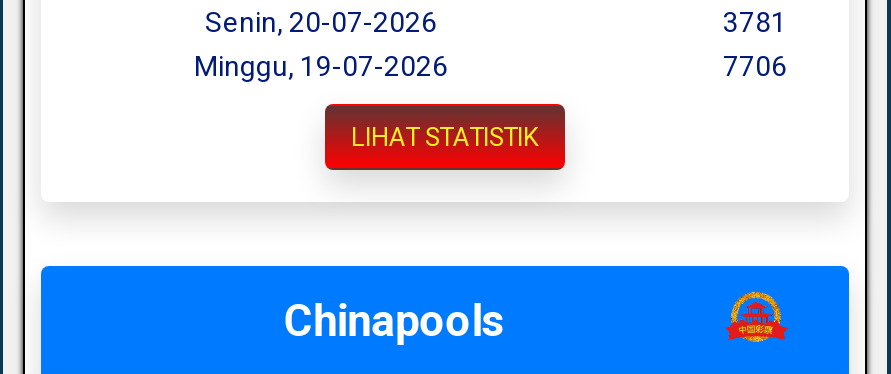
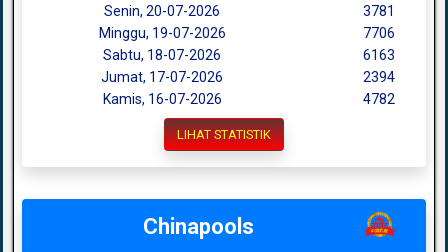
none -> [101,47,395,107] Sabtu, 18-07-2026 | 6163 | Jumat, 17-07-2026 | 2394 | Kamis, 16-07-2026 | 4782

